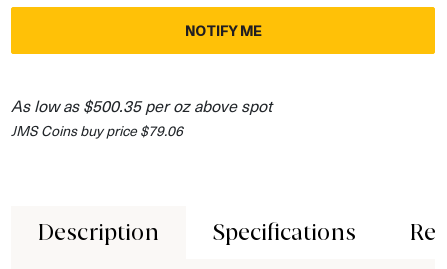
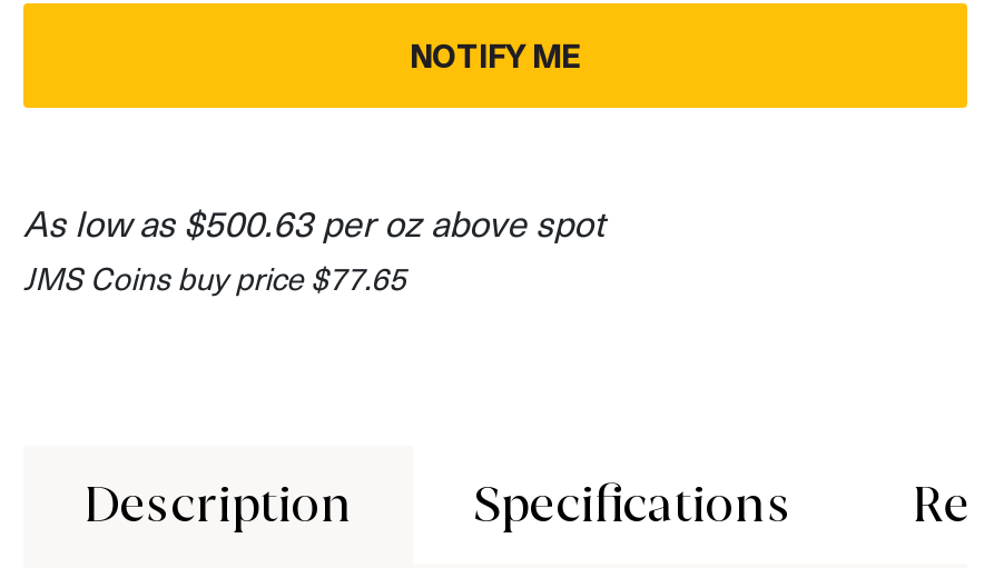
[11,95,272,116] As low as $500.35 per oz above spot -> [23,198,604,245] As low as $500.63 per oz above spot
[11,121,183,140] JMS Coins buy price $79.06 -> [23,256,406,298] JMS Coins buy price $77.65

